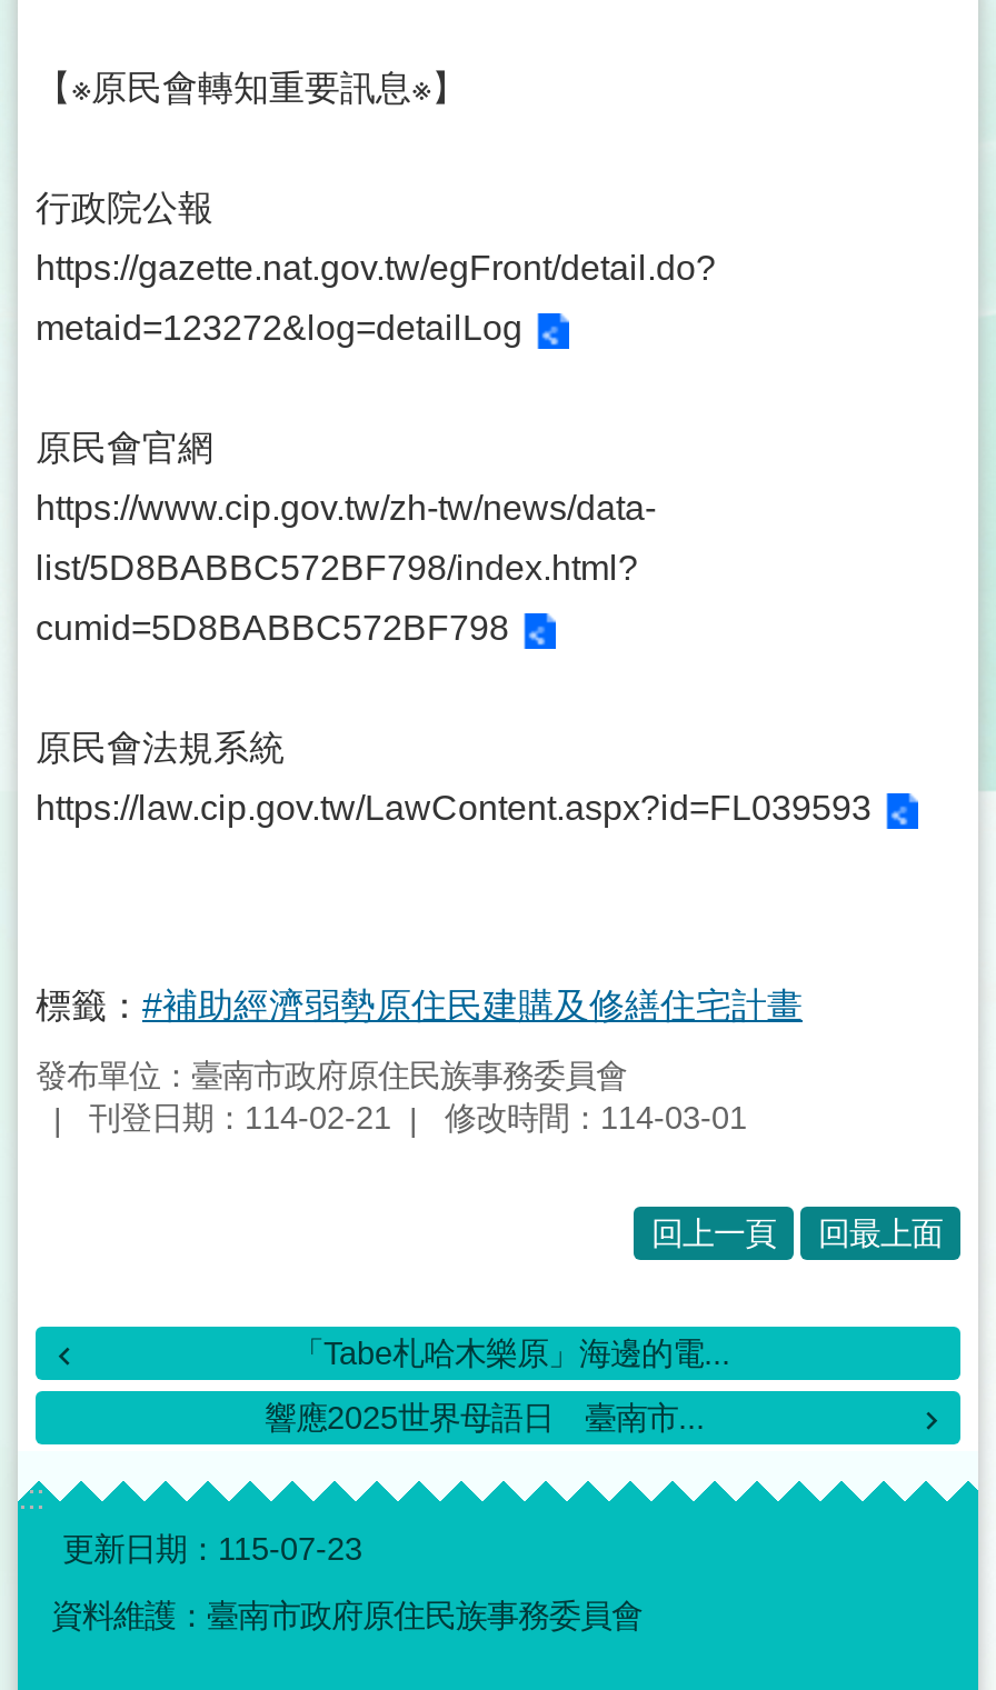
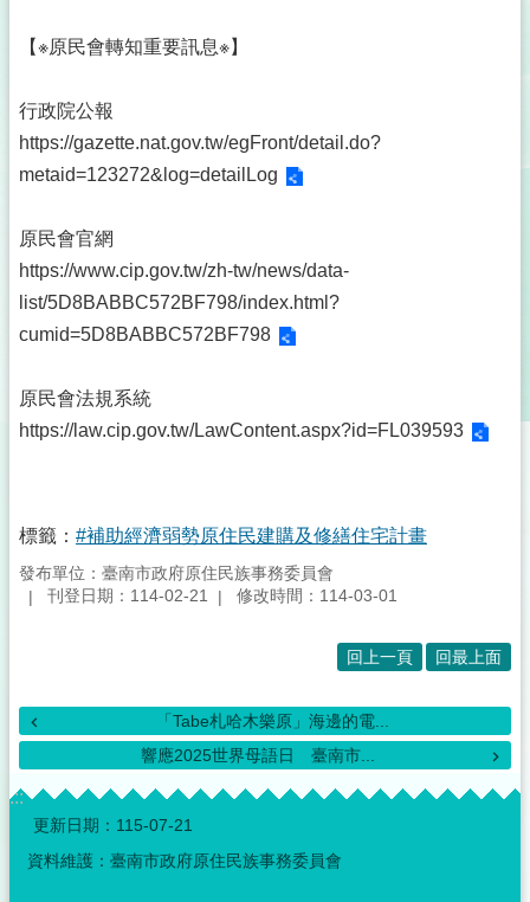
[62,1532,362,1568] 更新日期：115-07-23 -> [33,816,193,835] 更新日期：115-07-21

